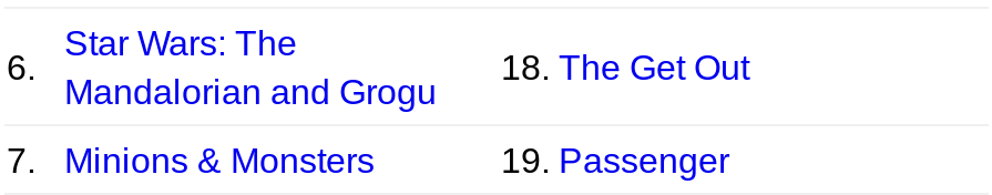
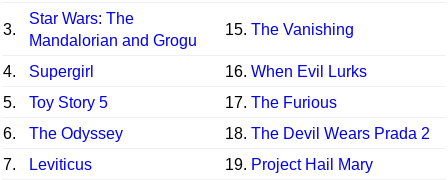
[7,49,35,86] 6. -> [3,21,16,38] 3.
[501,49,749,86] 18. The Get Out -> [3,21,430,142] 15. The Vanishing | 4. | Supergirl | 16. When Evil Lurks | 5. | Toy Story 5 | 17. The Furious | 6. | The Odyssey | 18. The Devil Wears Prada 2
[64,142,729,179] Minions & Monsters | 19. Passenger -> [29,156,373,173] Leviticus | 19. Project Hail Mary

